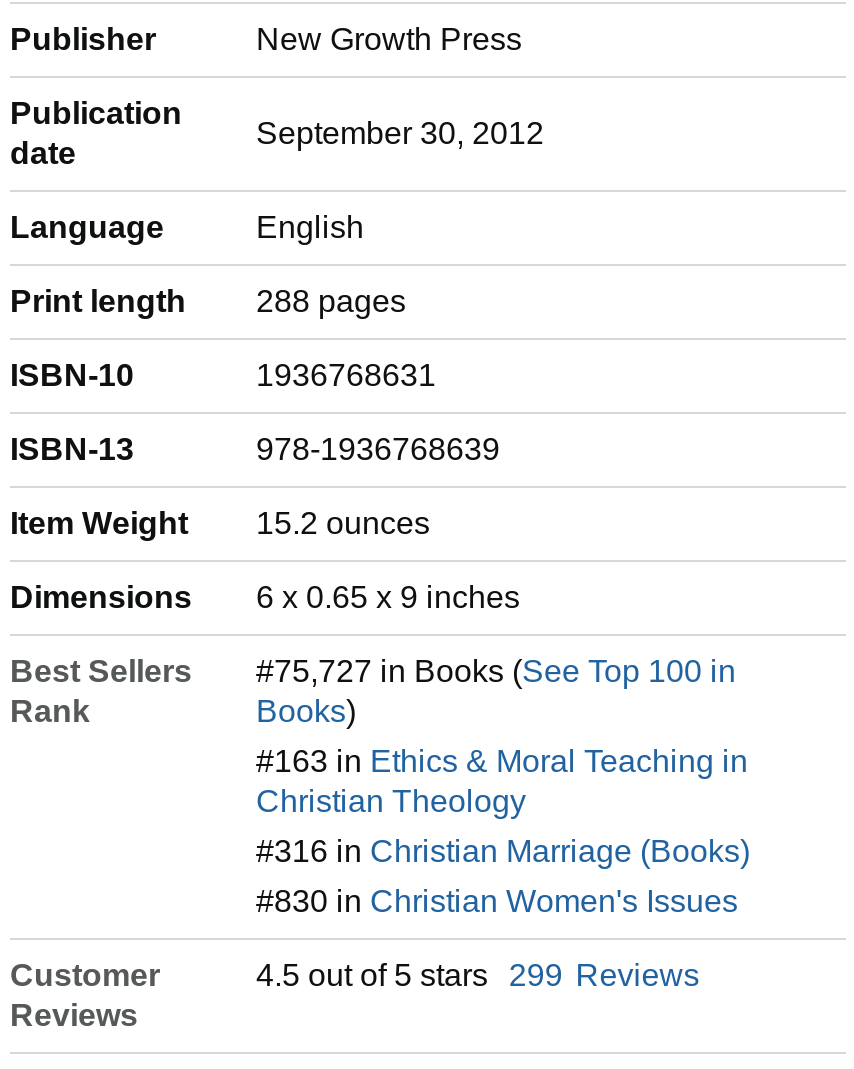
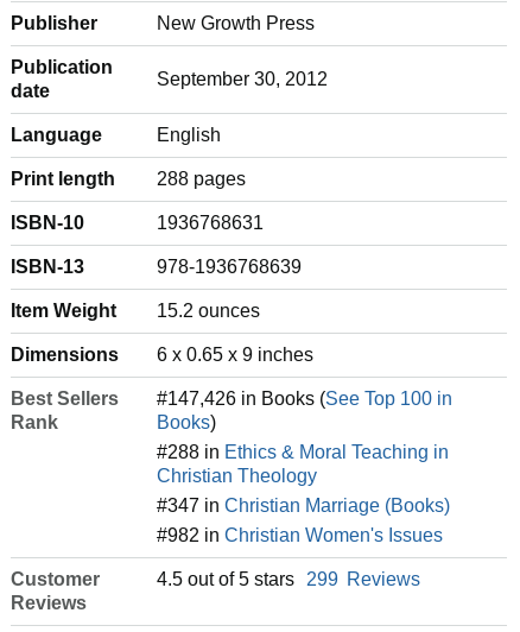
[256,654,736,688] #75,727 in Books (See Top 100 in -> [157,389,452,409] #147,426 in Books (See Top 100 in
[256,744,748,778] #163 in Ethics & Moral Teaching in -> [157,442,449,462] #288 in Ethics & Moral Teaching in
[256,834,750,868] #316 in Christian Marriage (Books) -> [157,496,450,516] #347 in Christian Marriage (Books)
[256,884,738,918] #830 in Christian Women's Issues -> [157,525,443,545] #982 in Christian Women's Issues

